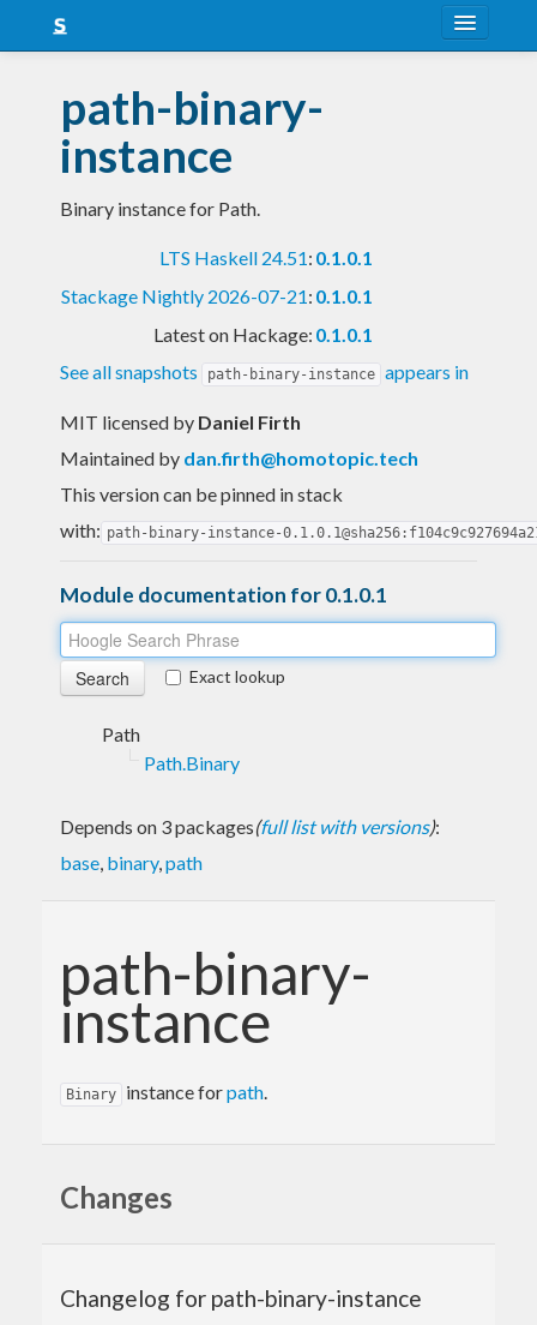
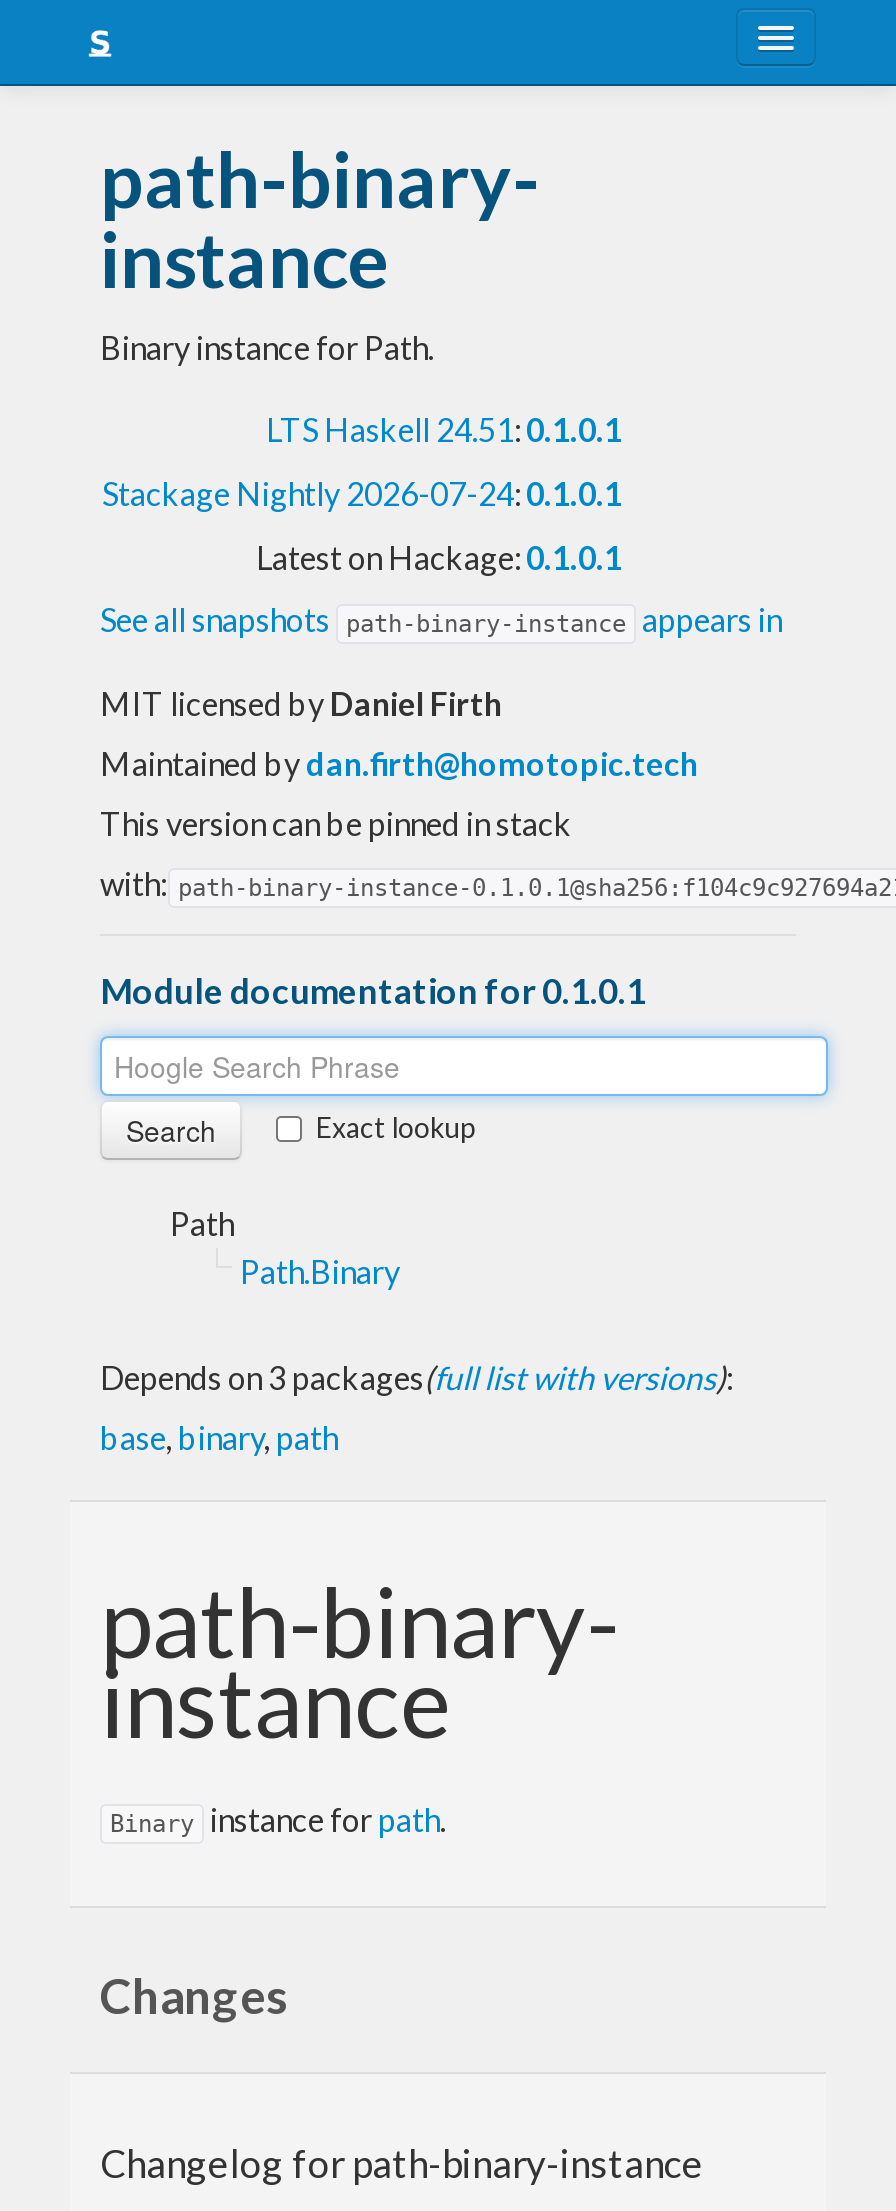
[61,284,373,307] Stackage Nightly 2026-07-21: 0.1.0.1 -> [102,474,622,512] Stackage Nightly 2026-07-24: 0.1.0.1

